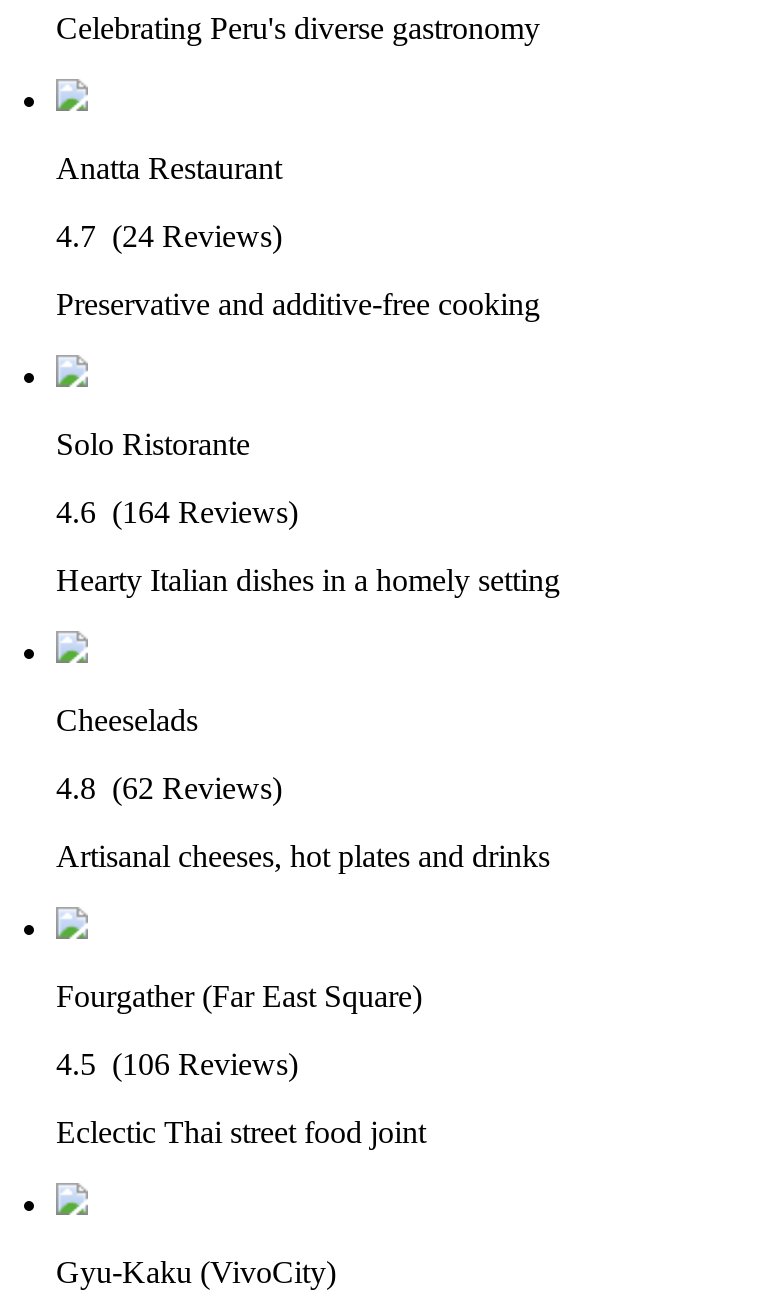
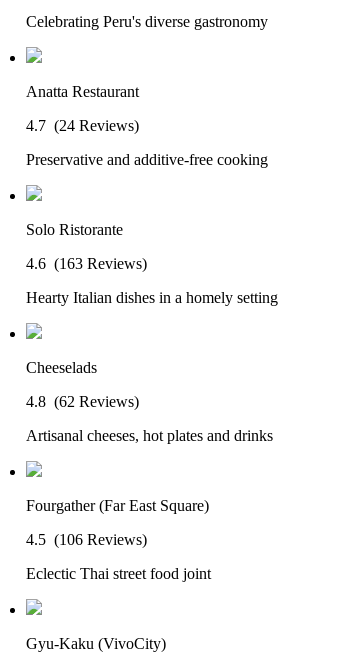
[56,495,298,529] 4.6 (164 Reviews) -> [26,255,147,272] 4.6 (163 Reviews)

